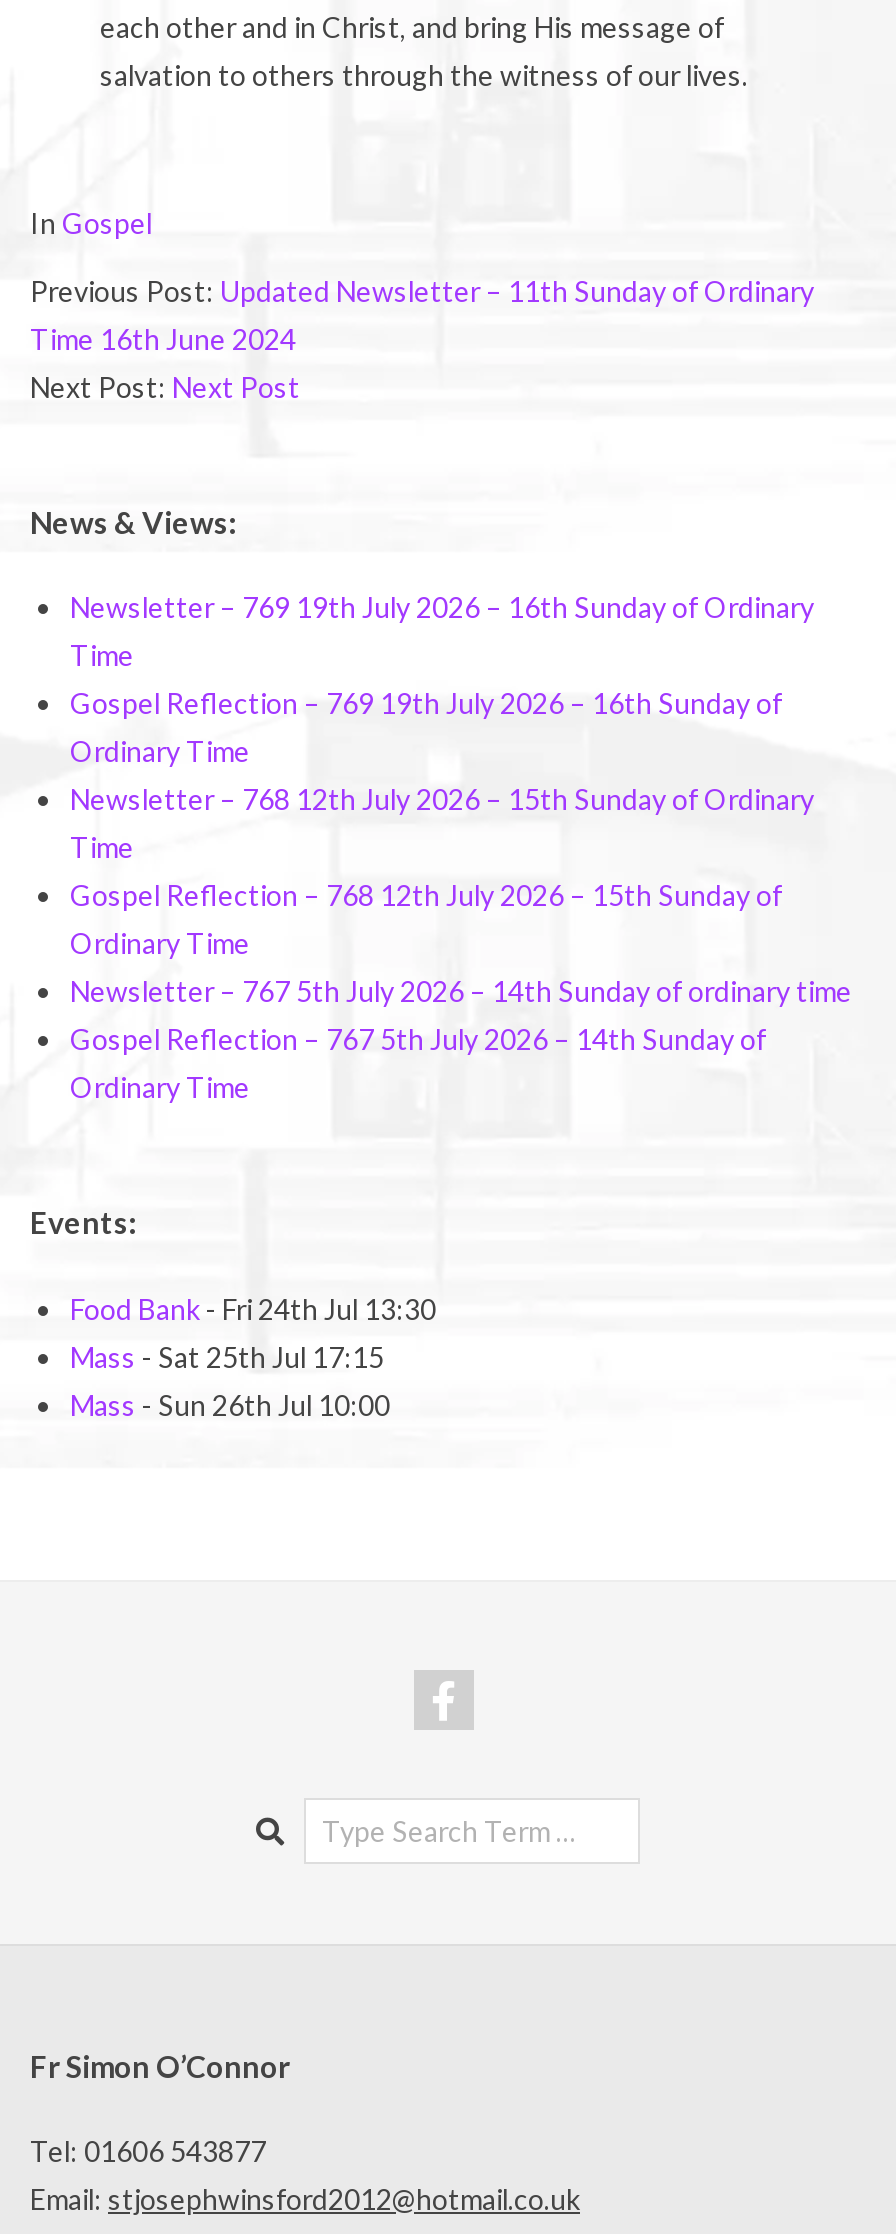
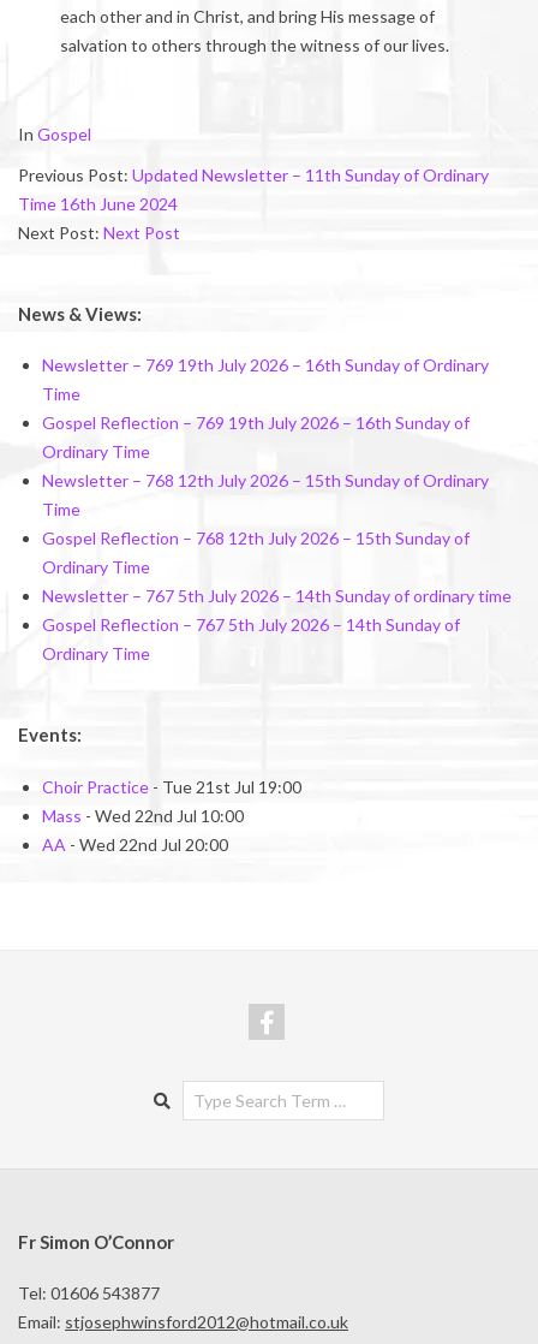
[70,1292,436,1326] Food Bank - Fri 24th Jul 13:30 -> [42,776,301,797] Choir Practice - Tue 21st Jul 19:00
[70,1340,384,1374] Mass - Sat 25th Jul 17:15 -> [42,805,244,826] Mass - Wed 22nd Jul 10:00
[70,1388,390,1422] Mass - Sun 26th Jul 10:00 -> [42,834,228,854] AA - Wed 22nd Jul 20:00

